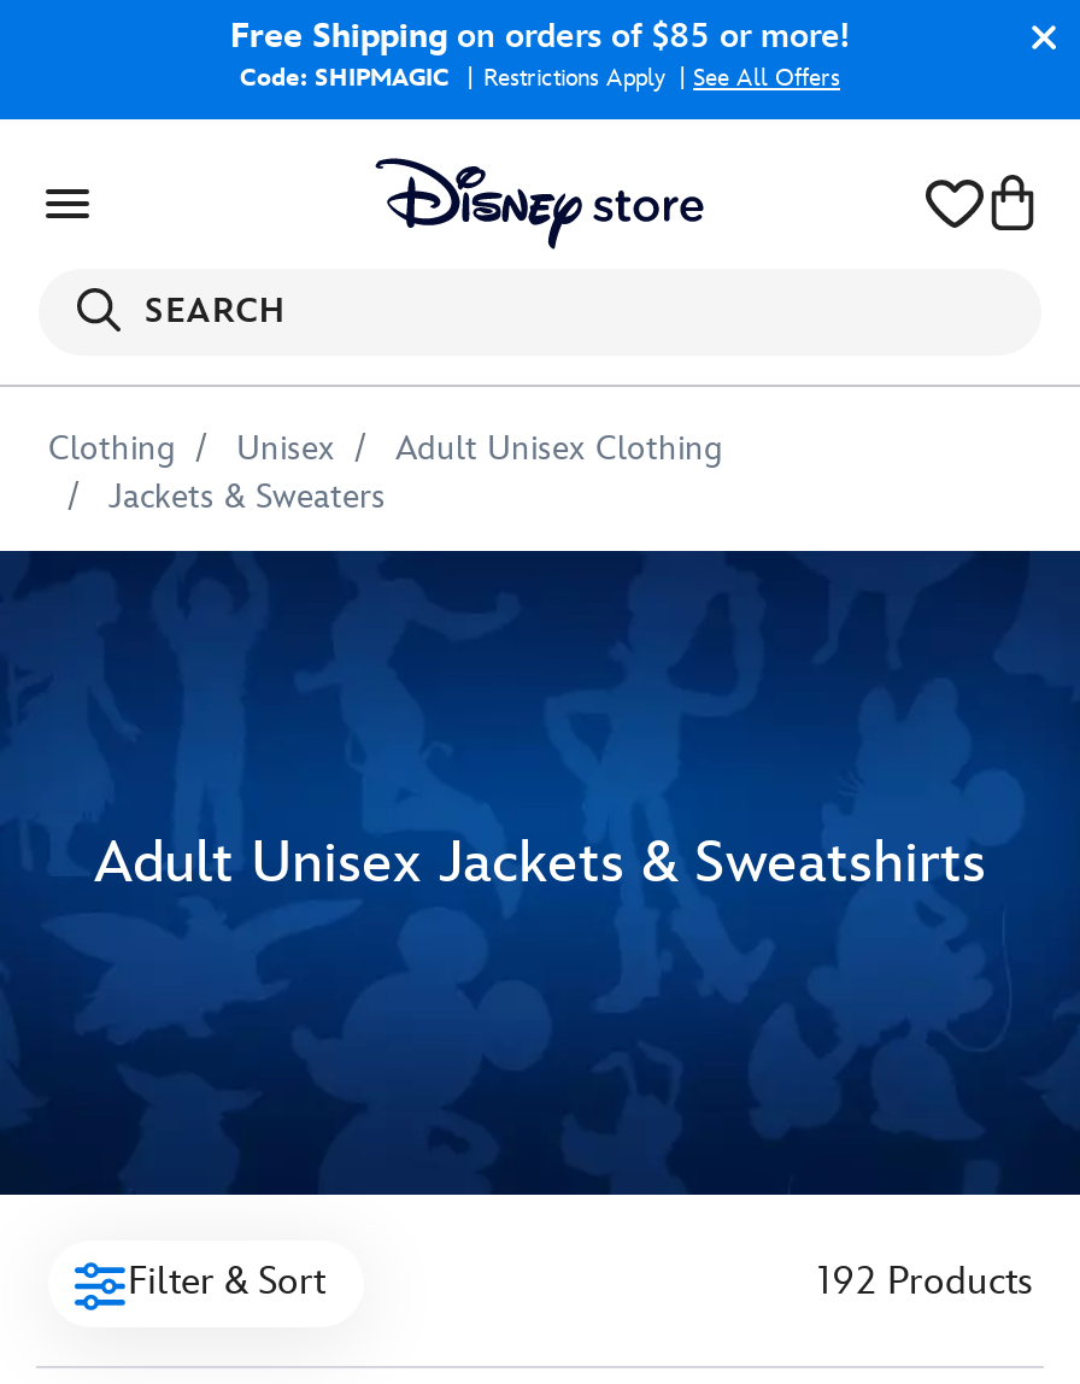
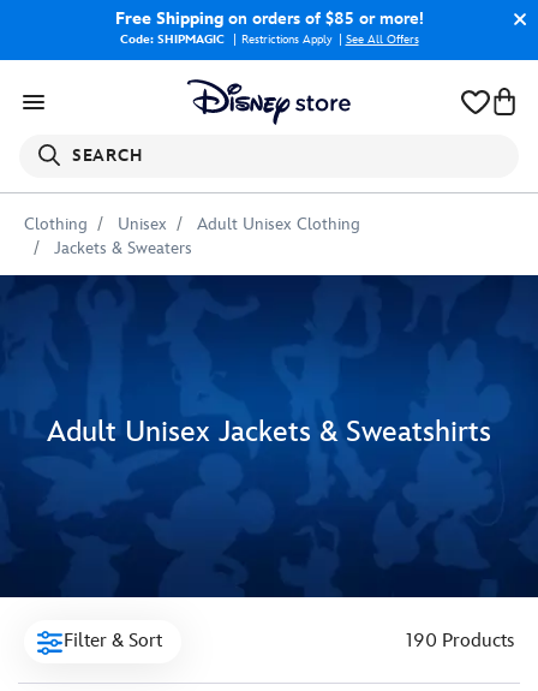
[817,1261,1032,1307] 192 Products -> [406,630,514,653] 190 Products

